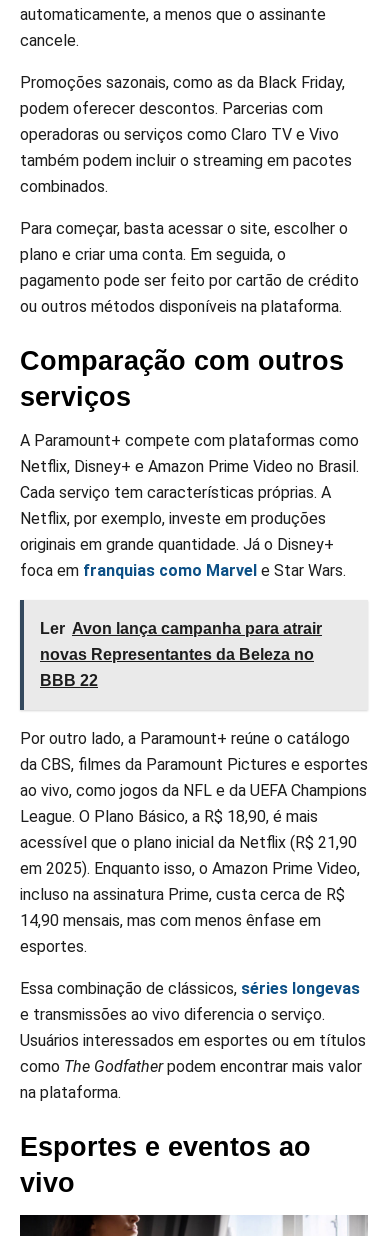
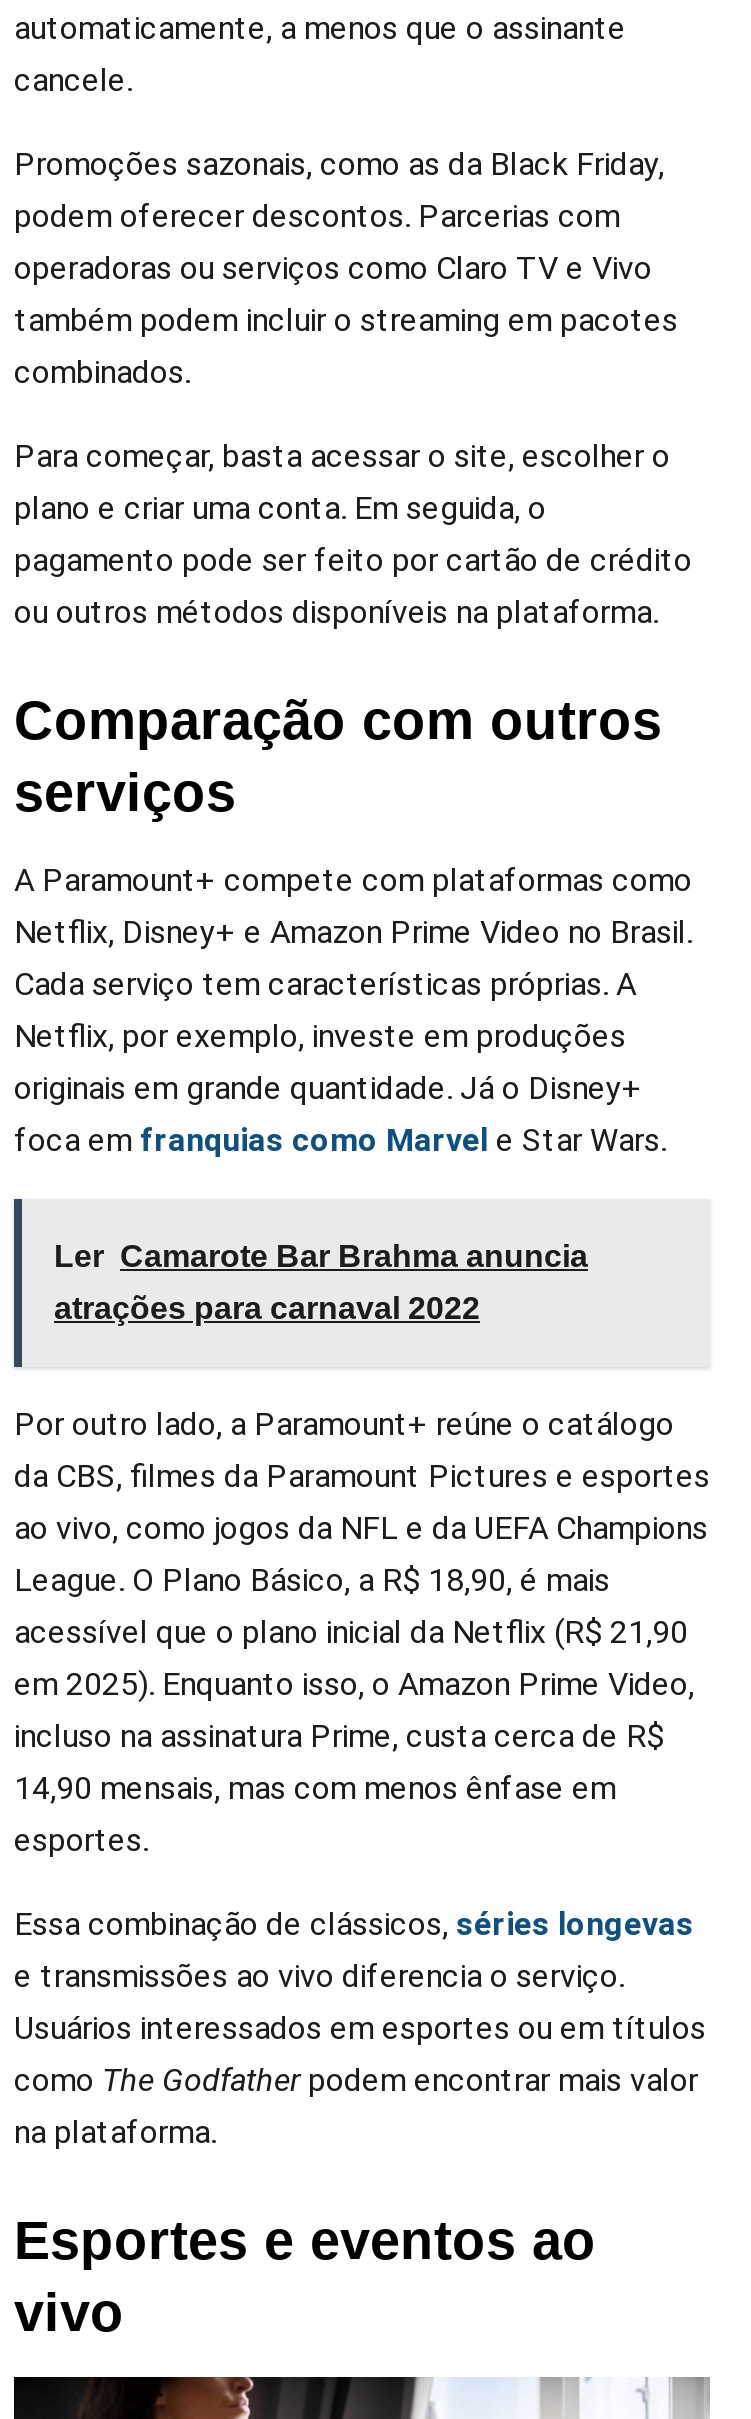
[40,620,322,689] Ler Avon lança campanha para atrair | novas Representantes da Beleza no | BBB 22 -> [54,1240,588,1326] Ler Camarote Bar Brahma anuncia | atrações para carnaval 2022

